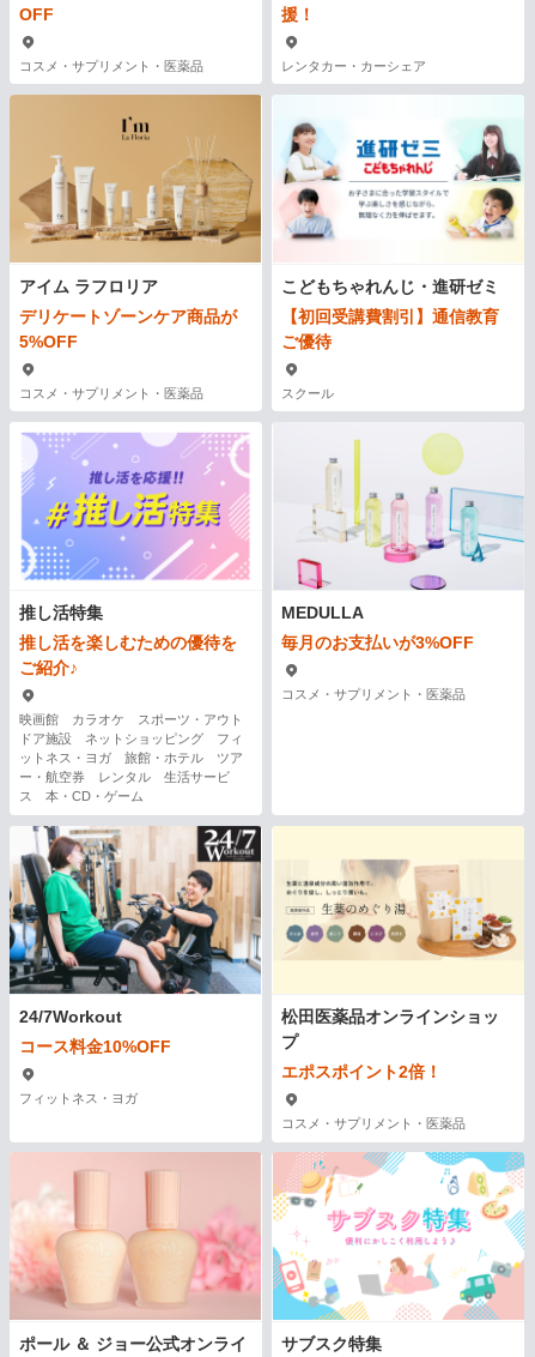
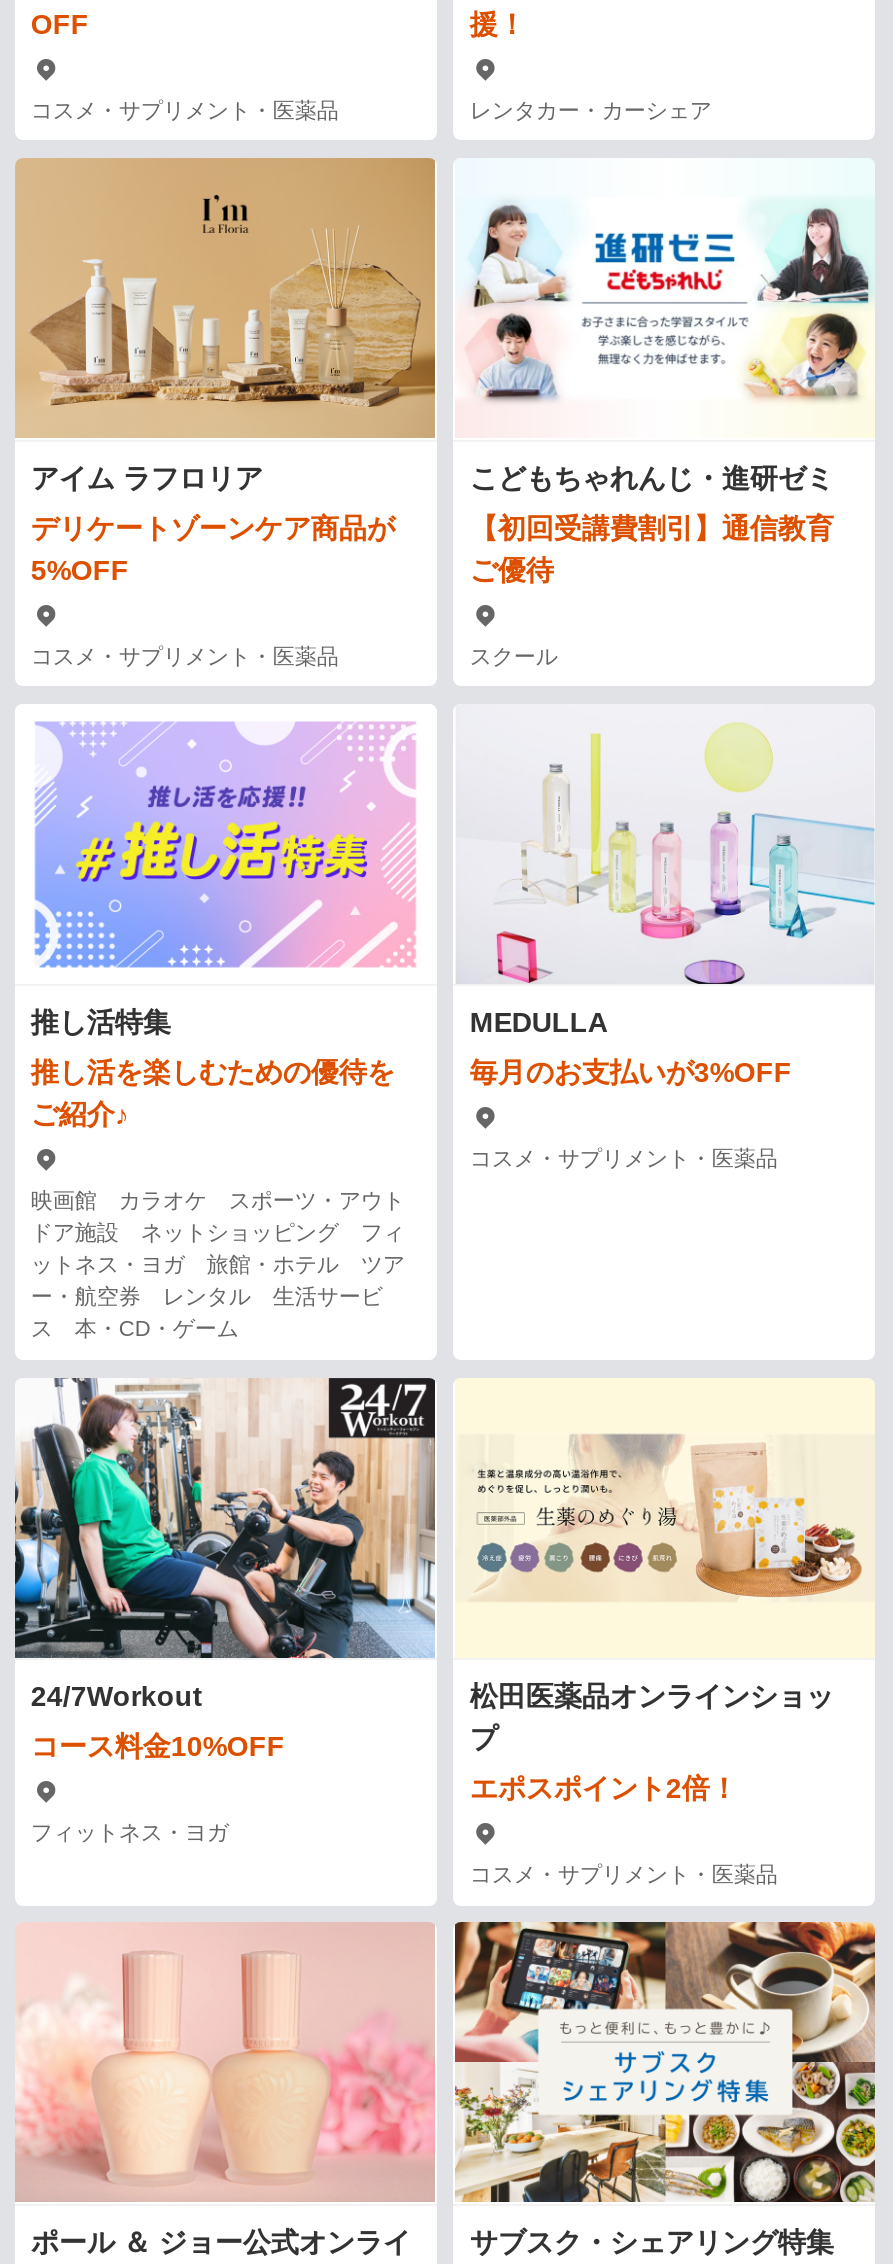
[272,1151,524,1353] [image] | サブスク特集 -> [453,1920,877,2258] [image] | サブスク・シェアリング特集

